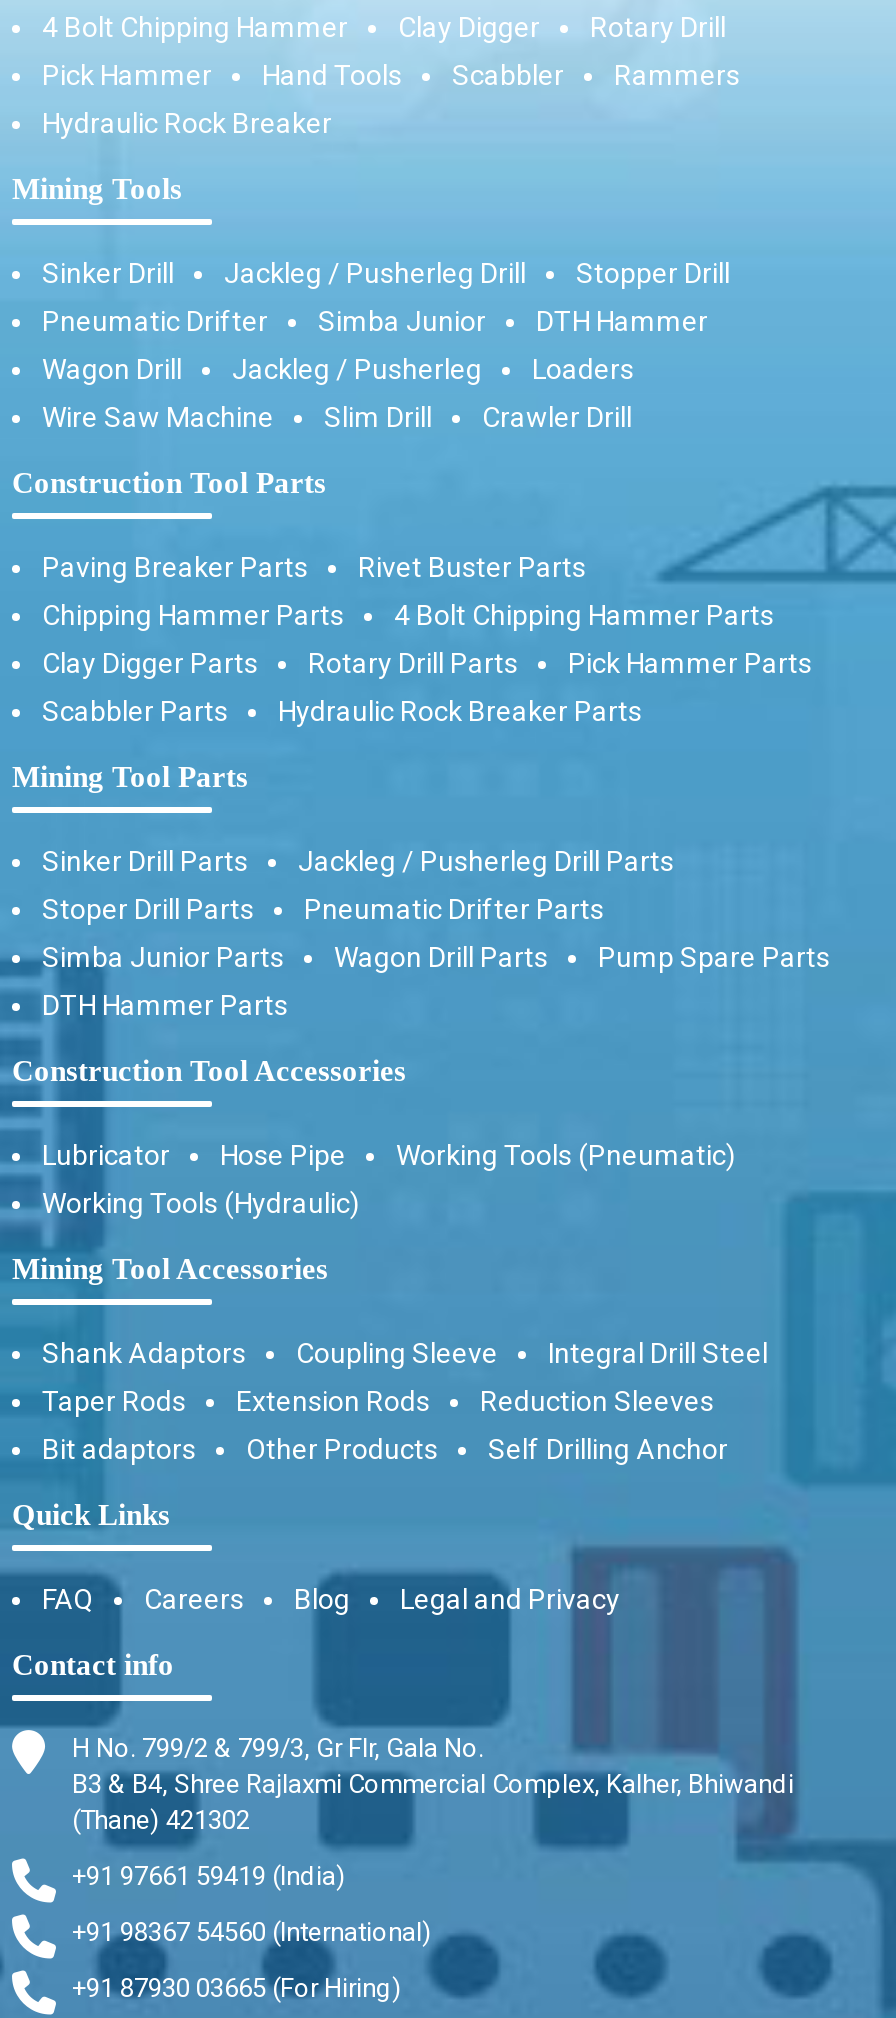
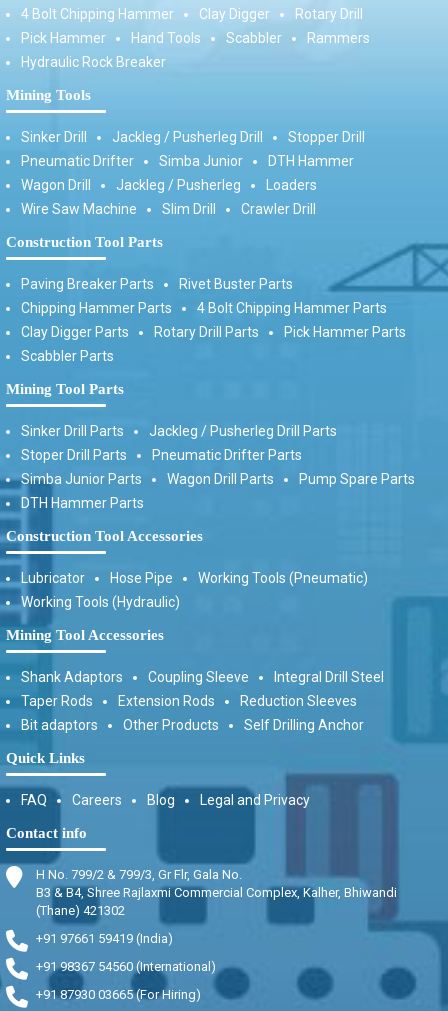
[278,695,642,727] Hydraulic Rock Breaker Parts -> none

